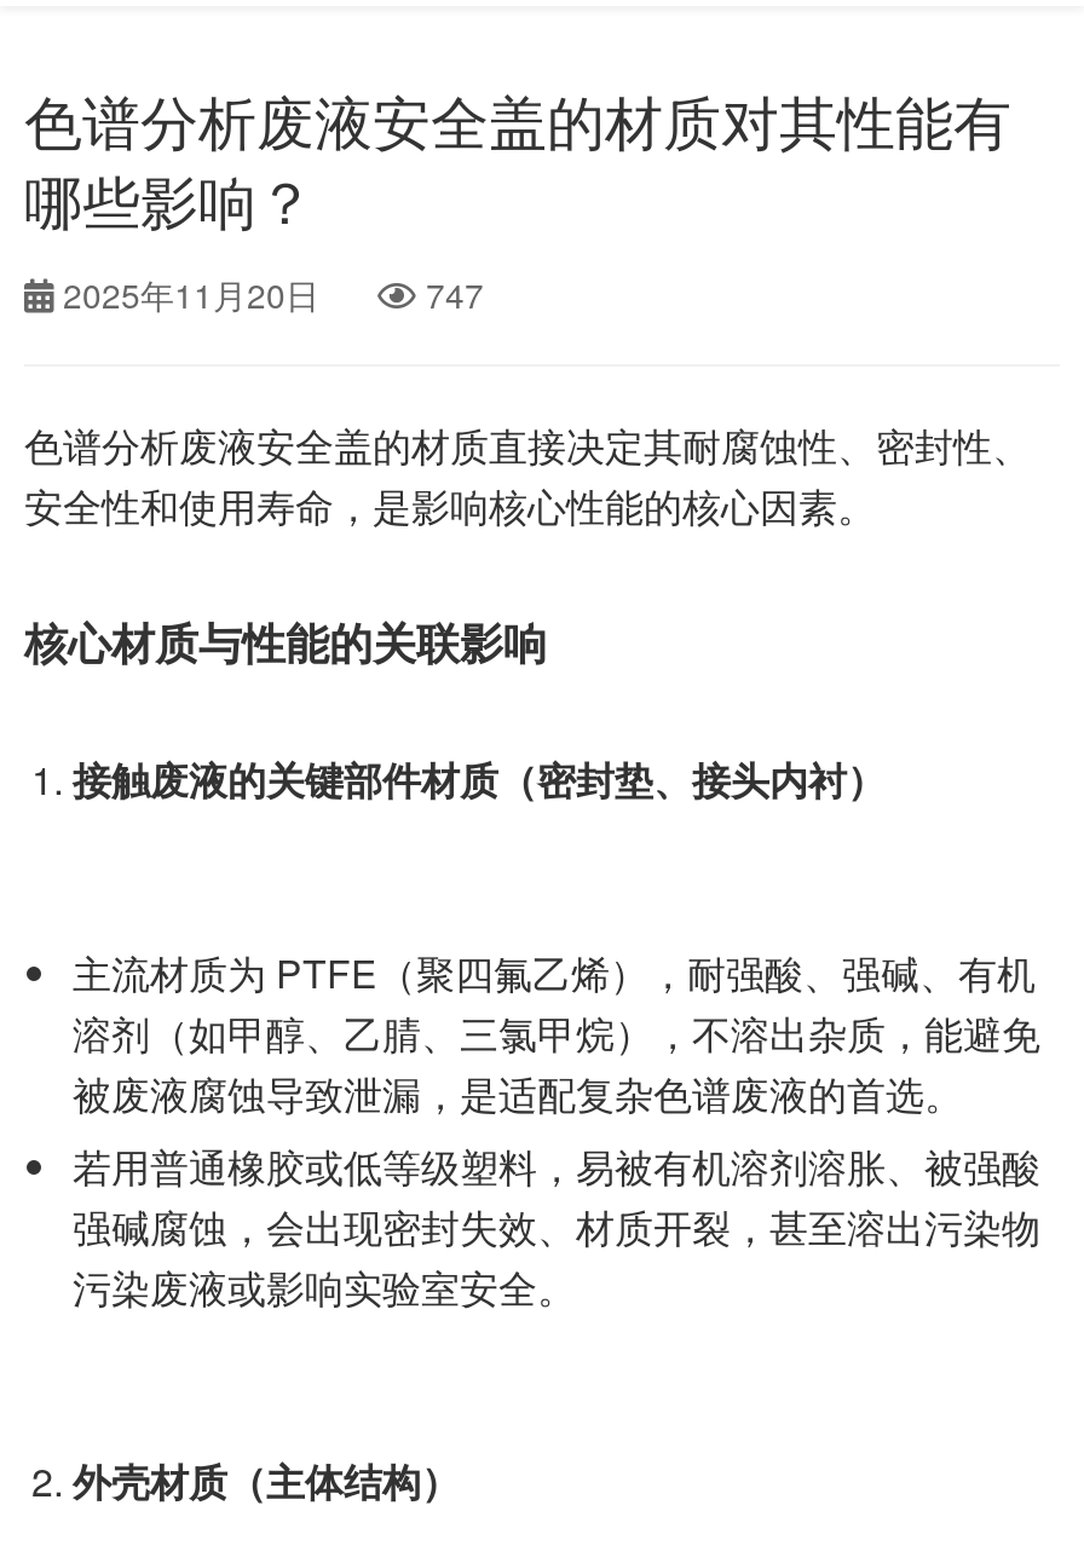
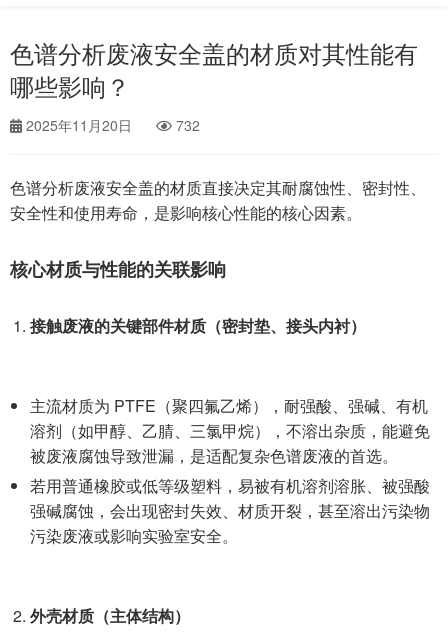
[63,270,484,318] 2025年11月20日 747 -> [26,115,200,135] 2025年11月20日 732

